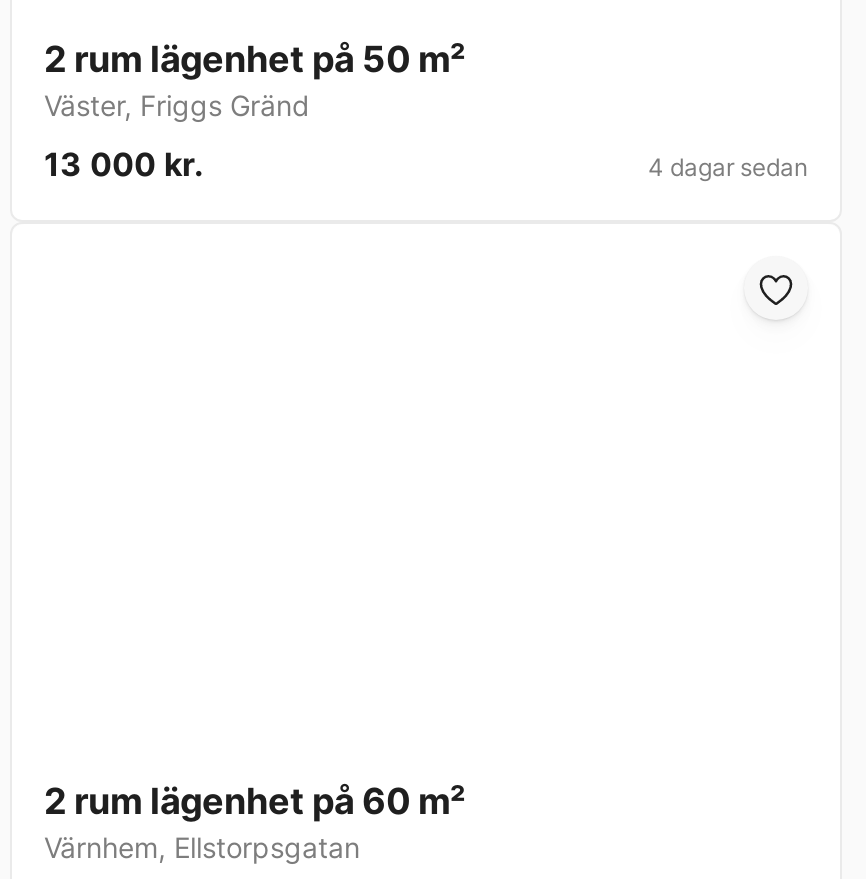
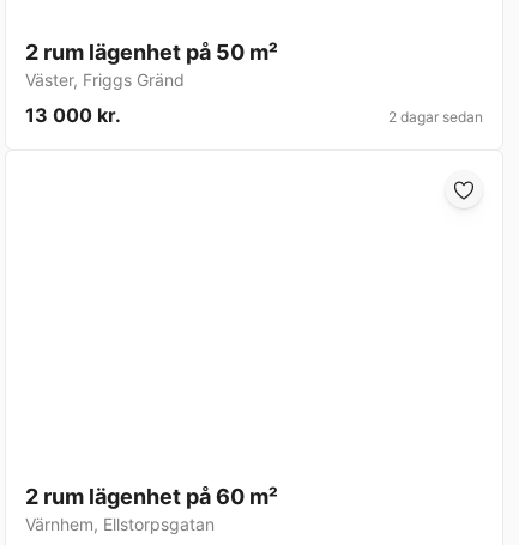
[648,153,808,183] 4 dagar sedan -> [388,108,483,126] 2 dagar sedan

